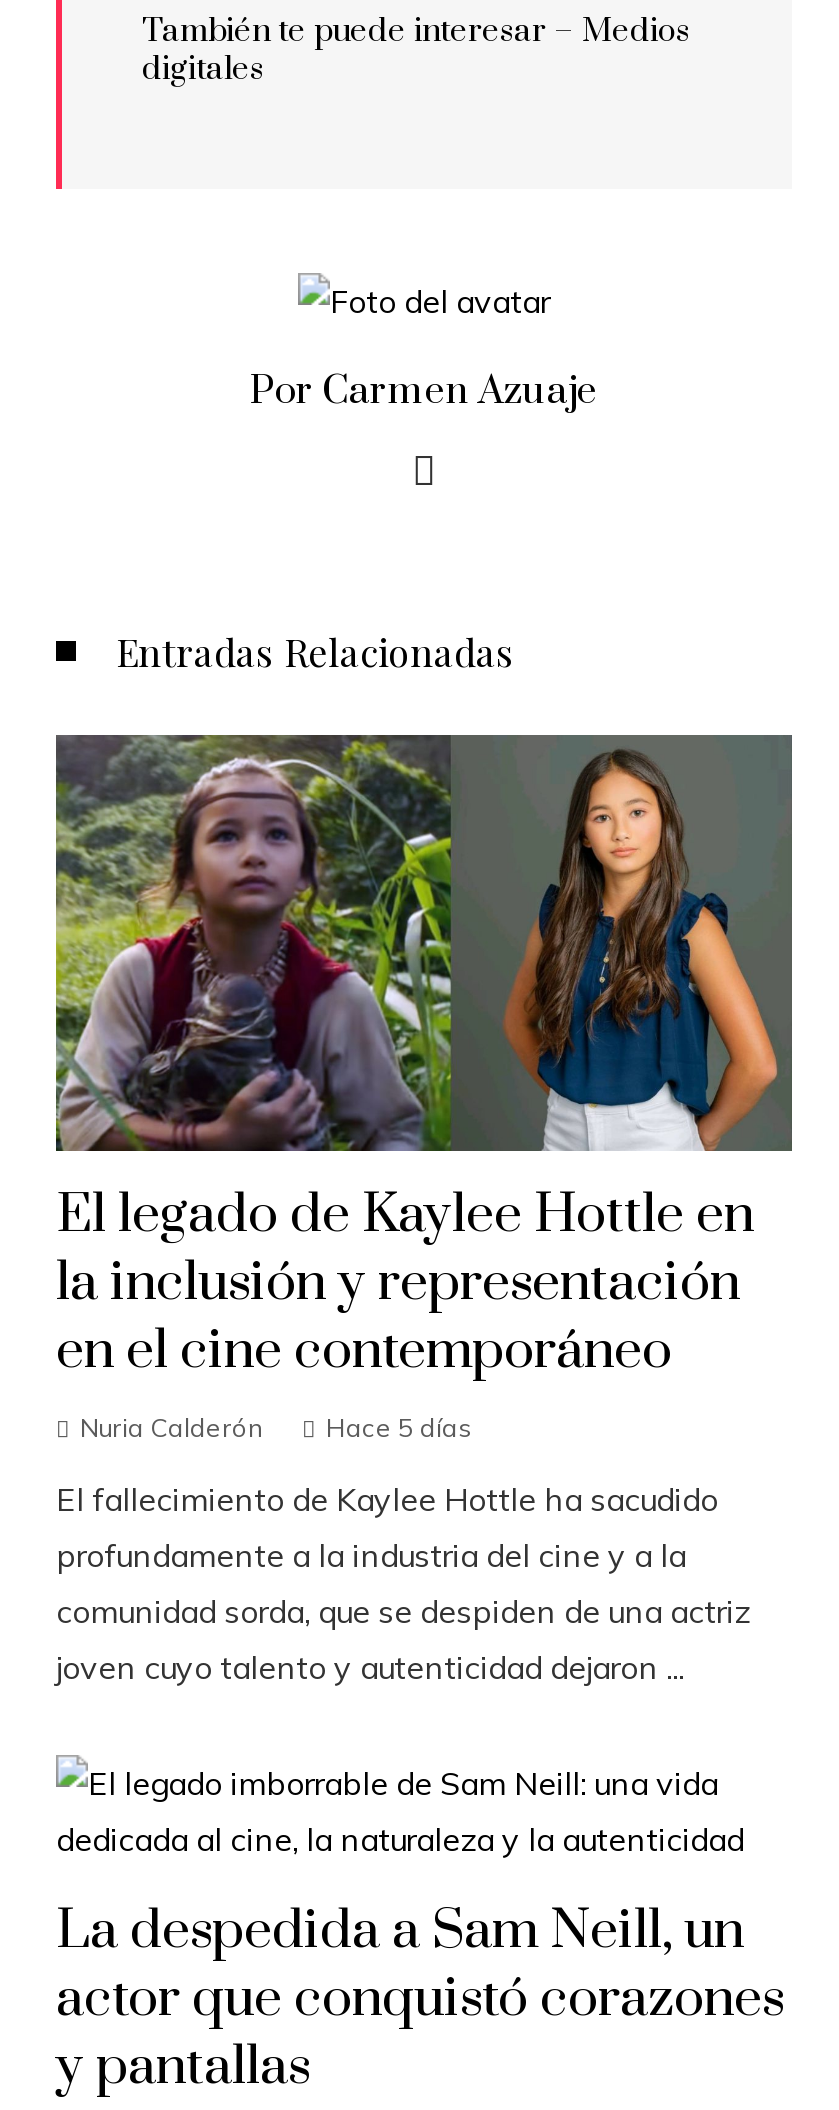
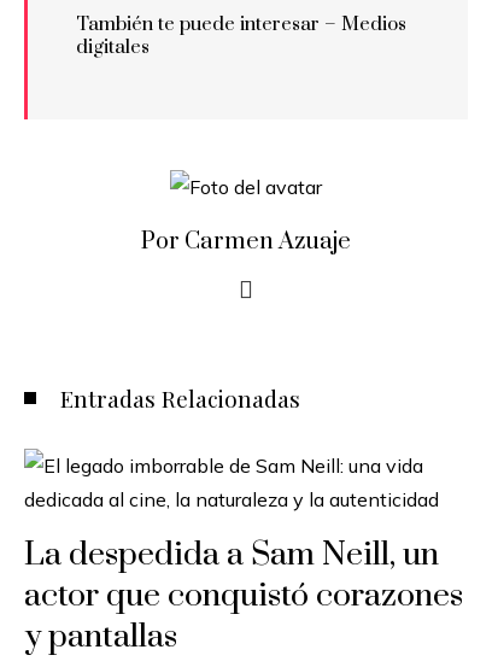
[54,733,794,1687] [image] | El legado de Kaylee Hottle en | la inclusión y representación | en el cine contemporáneo | Nuria Calderón | Hace 5 días | El fallecimiento de Kaylee Hottle ha sacudido | profundamente a la industria del cine y a la | comunidad sorda, que se despiden de una actriz | joven cuyo talento y autenticidad dejaron ... -> none

